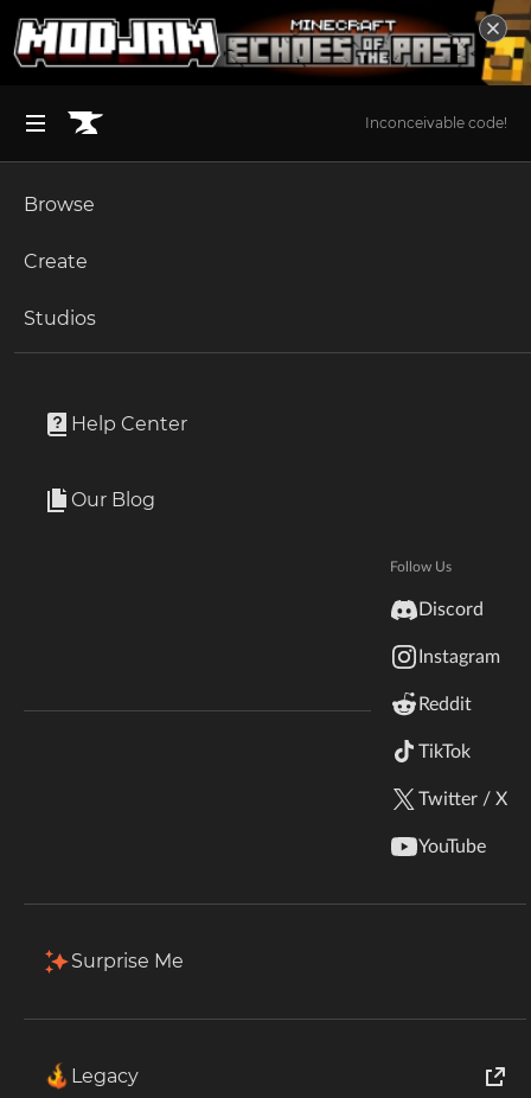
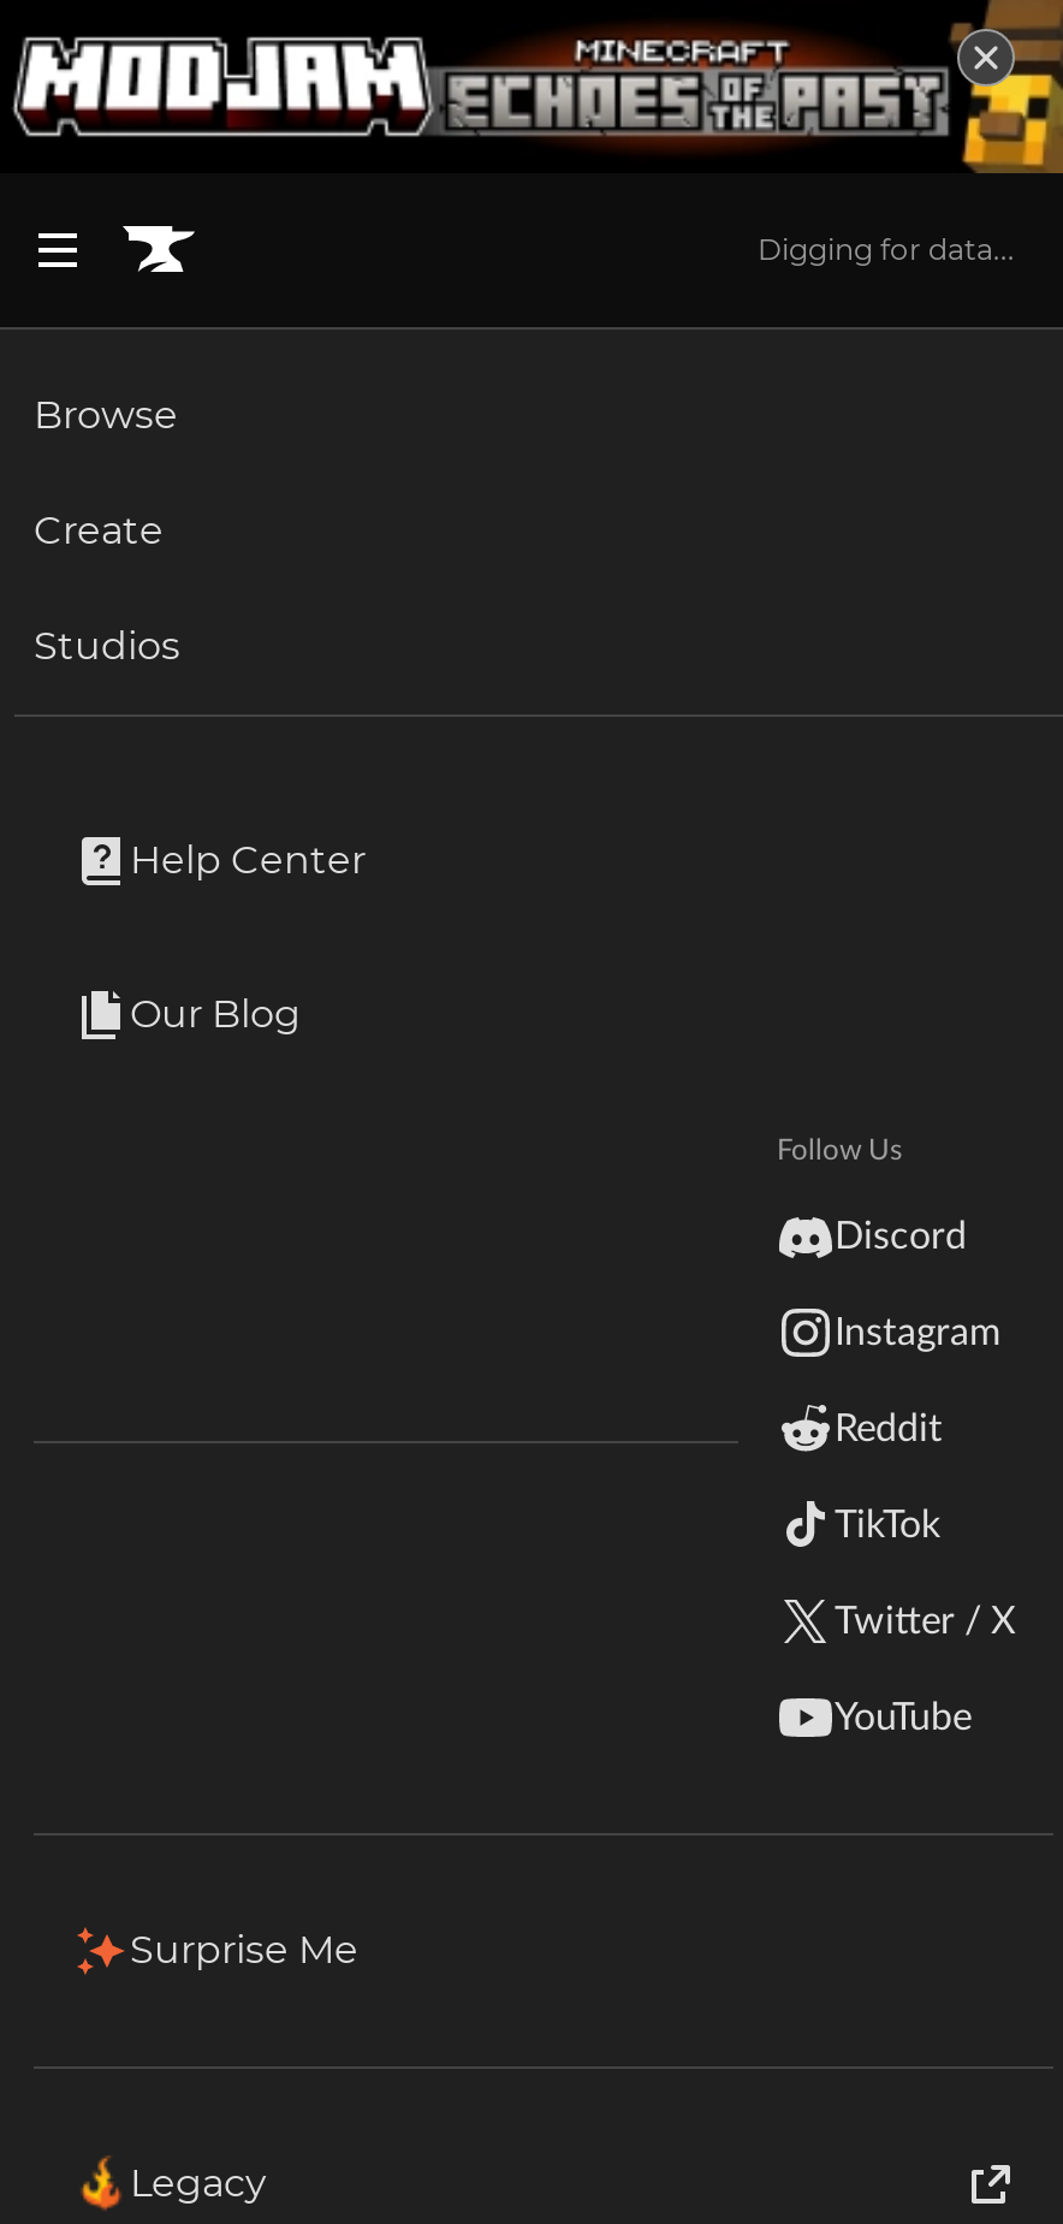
[365,113,507,131] Inconceivable code! -> [758,230,1015,266] Digging for data...

